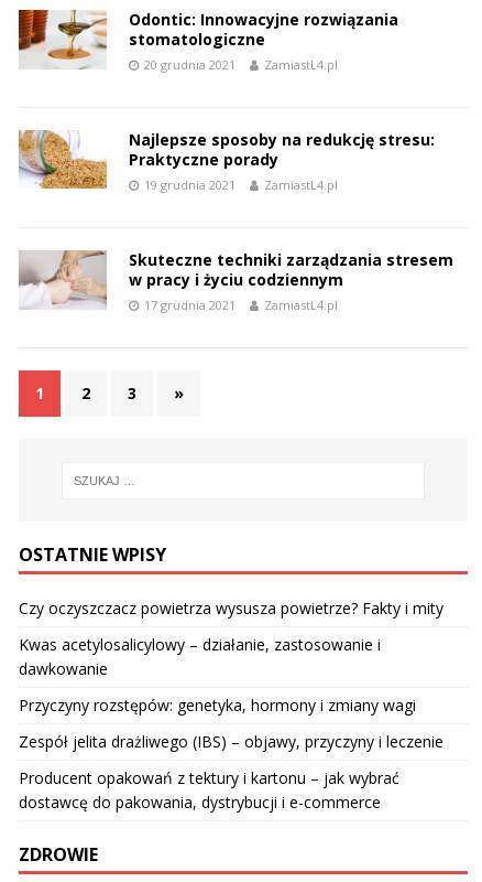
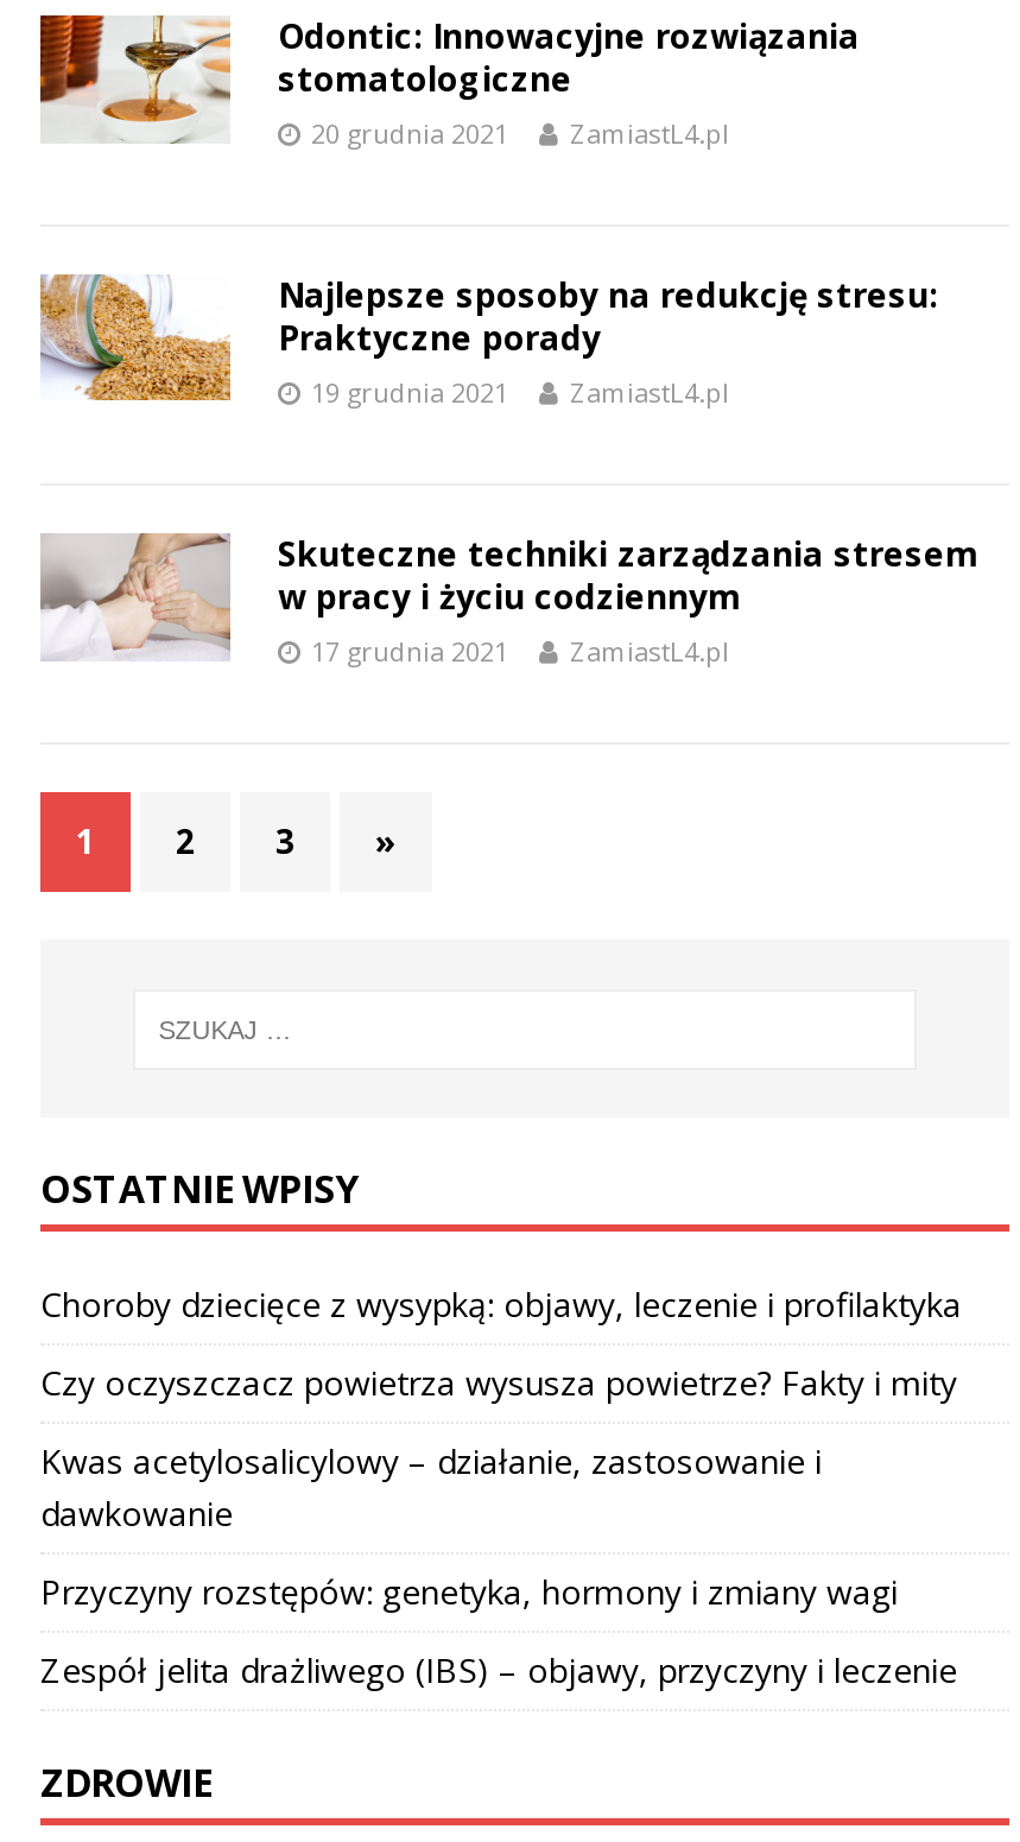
none -> [40,1282,962,1327] Choroby dziecięce z wysypką: objawy, leczenie i profilaktyka
moved [19,598,443,752] -> [40,1360,957,1693]: Czy oczyszczacz powietrza wysusza powietrze? Fakty i mity | Kwas acetylosalicylowy – działanie, zastosowanie i | dawkowanie | Przyczyny rozstępów: genetyka, hormony i zmiany wagi | Zespół jelita drażliwego (IBS) – objawy, przyczyny i leczenie
[19,767,399,813] Producent opakowań z tektury i kartonu – jak wybrać | dostawcę do pakowania, dystrybucji i e-commerce -> none

